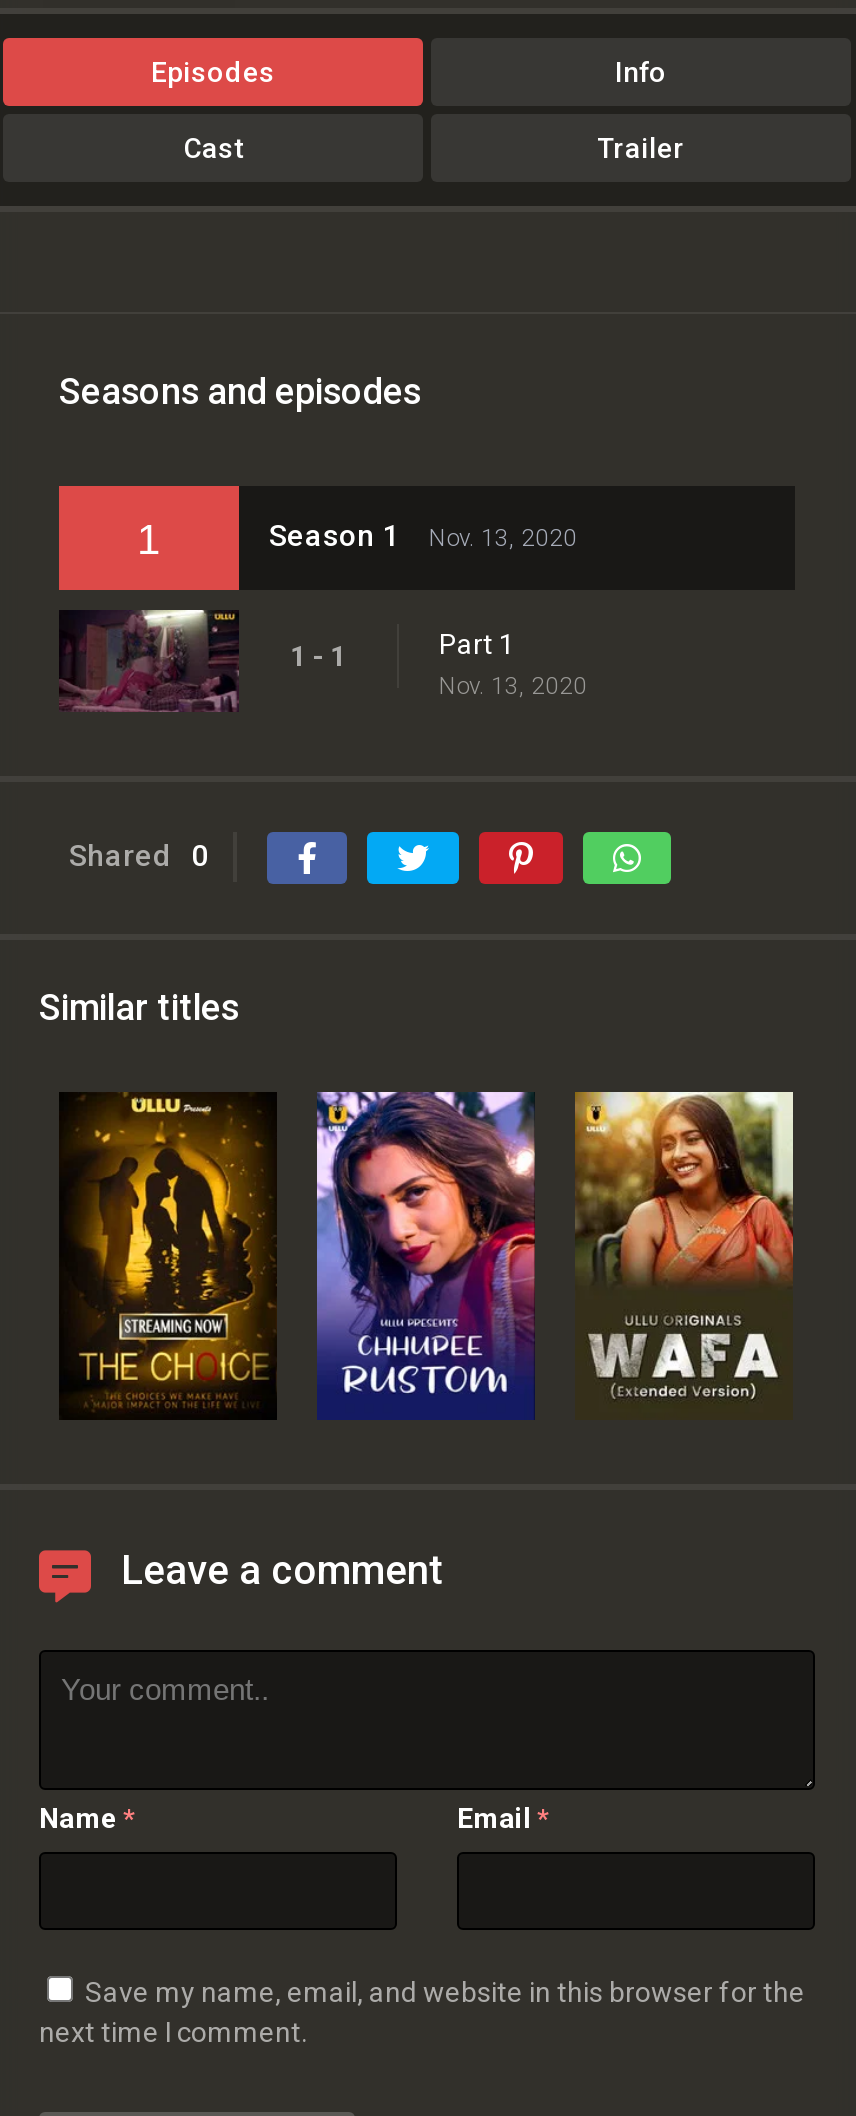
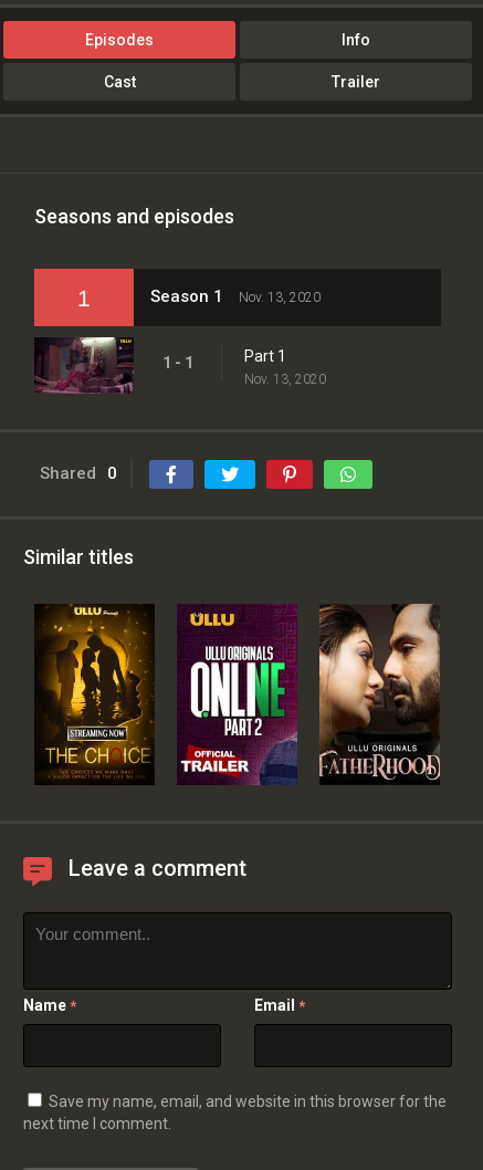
[315,1090,537,1420] [image] -> [177,604,297,785] [image]
[575,1090,795,1418] [image] -> [318,603,441,785] [image]

